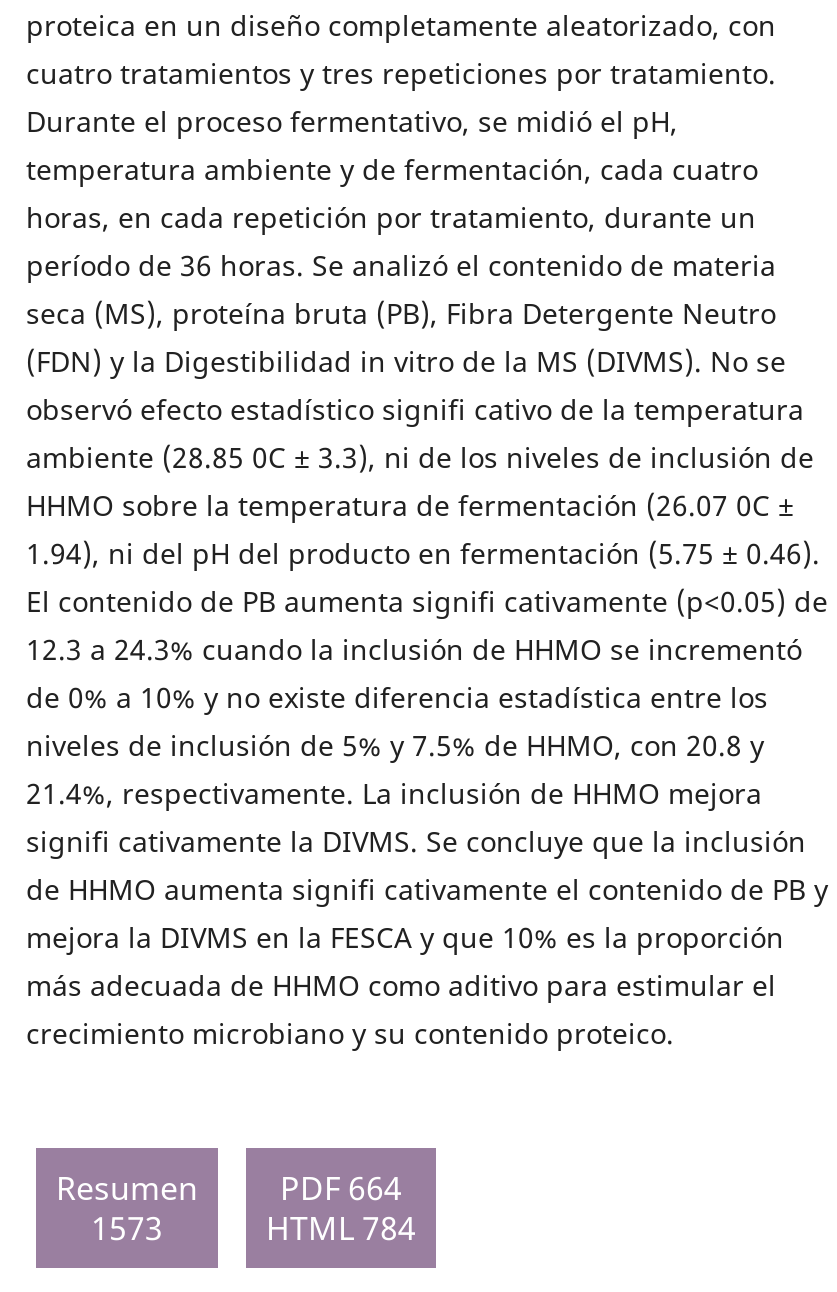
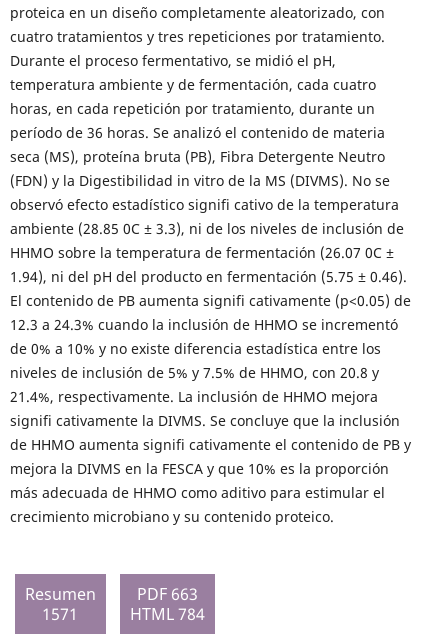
[56,1166,402,1210] Resumen PDF 664 -> [25,583,198,605] Resumen PDF 663
[91,1206,163,1250] 1573 -> [42,603,78,625] 1571

